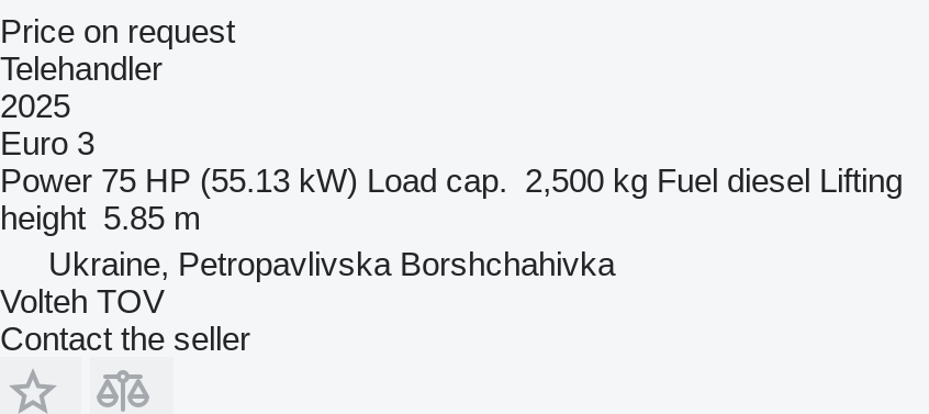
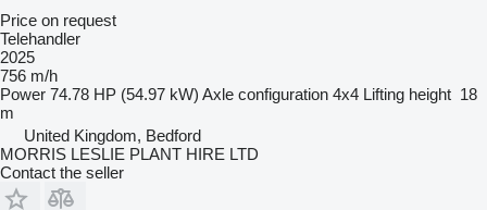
[0,124,903,319] Euro 3 | Power 75 HP (55.13 kW) Load cap. 2,500 kg Fuel diesel Lifting | height 5.85 m | Ukraine, Petropavlivska Borshchahivka | Volteh TOV -> [0,66,477,163] 756 m/h | Power 74.78 HP (54.97 kW) Axle configuration 4x4 Lifting height 18 | m | United Kingdom, Bedford | MORRIS LESLIE PLANT HIRE LTD

